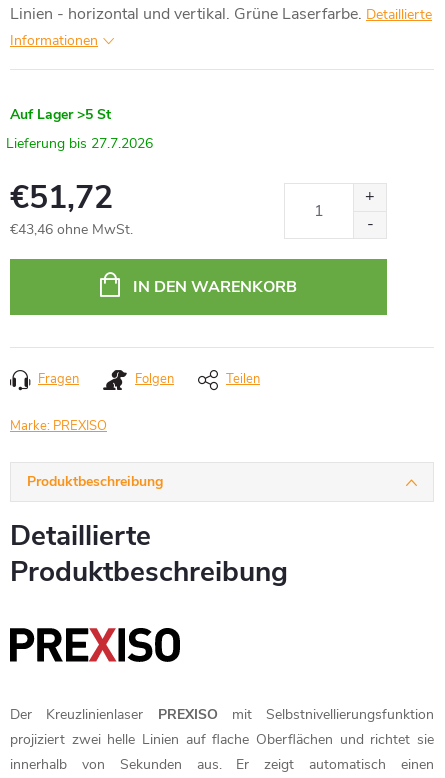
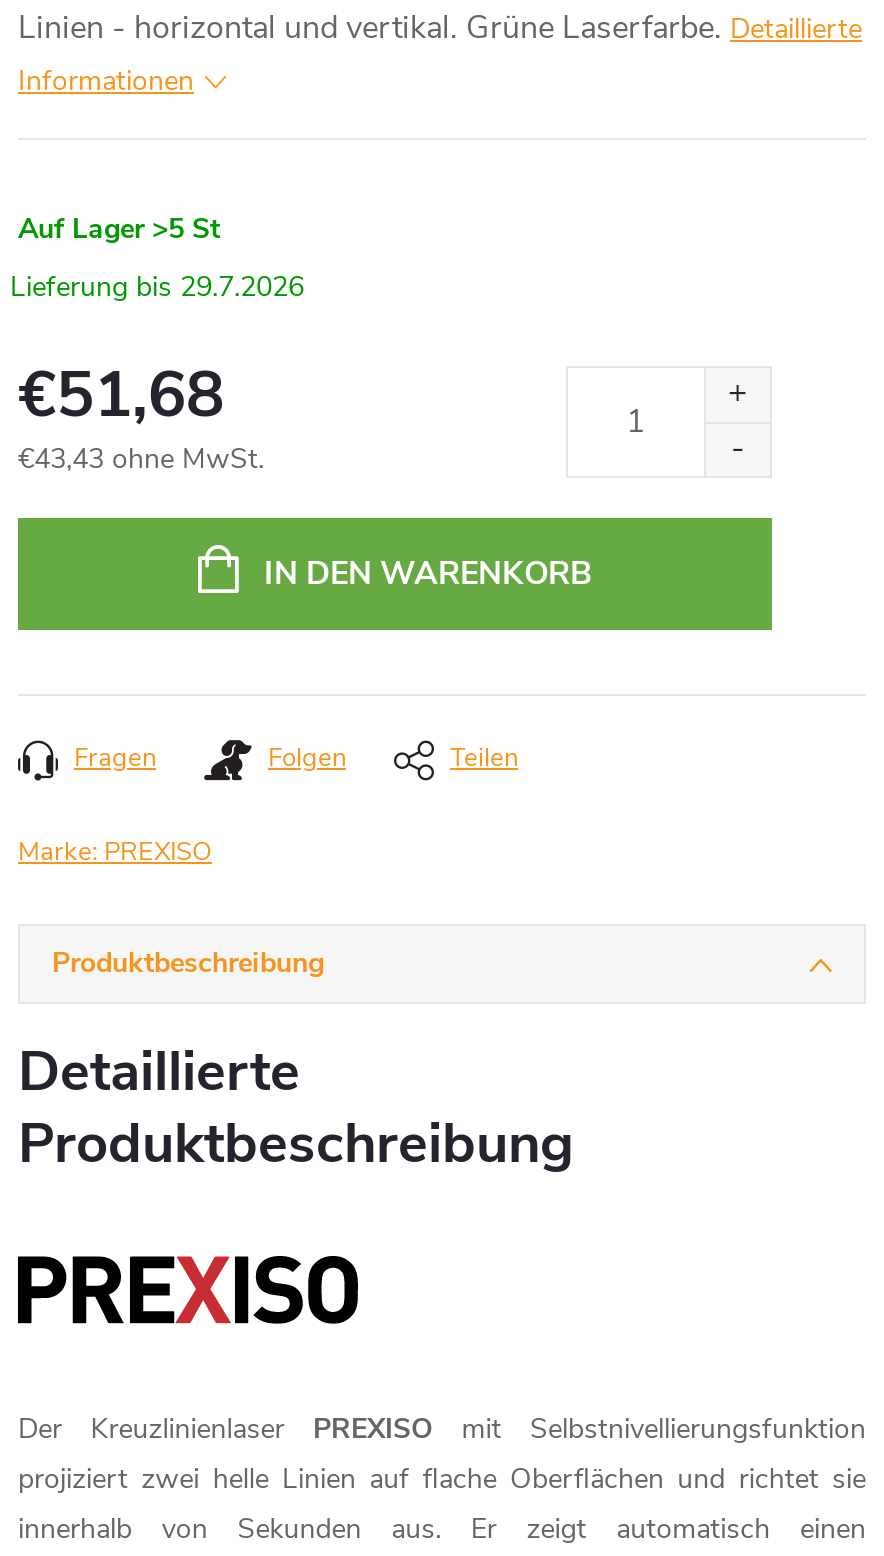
[91,134,153,153] 27.7.2026 -> [180,268,304,306] 29.7.2026
[10,176,113,219] €51,72 -> [18,352,224,438] €51,68
[10,220,133,239] €43,46 ohne MwSt. -> [18,440,264,478] €43,43 ohne MwSt.

